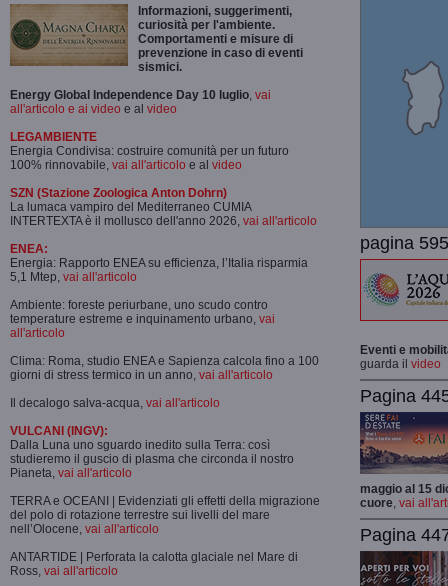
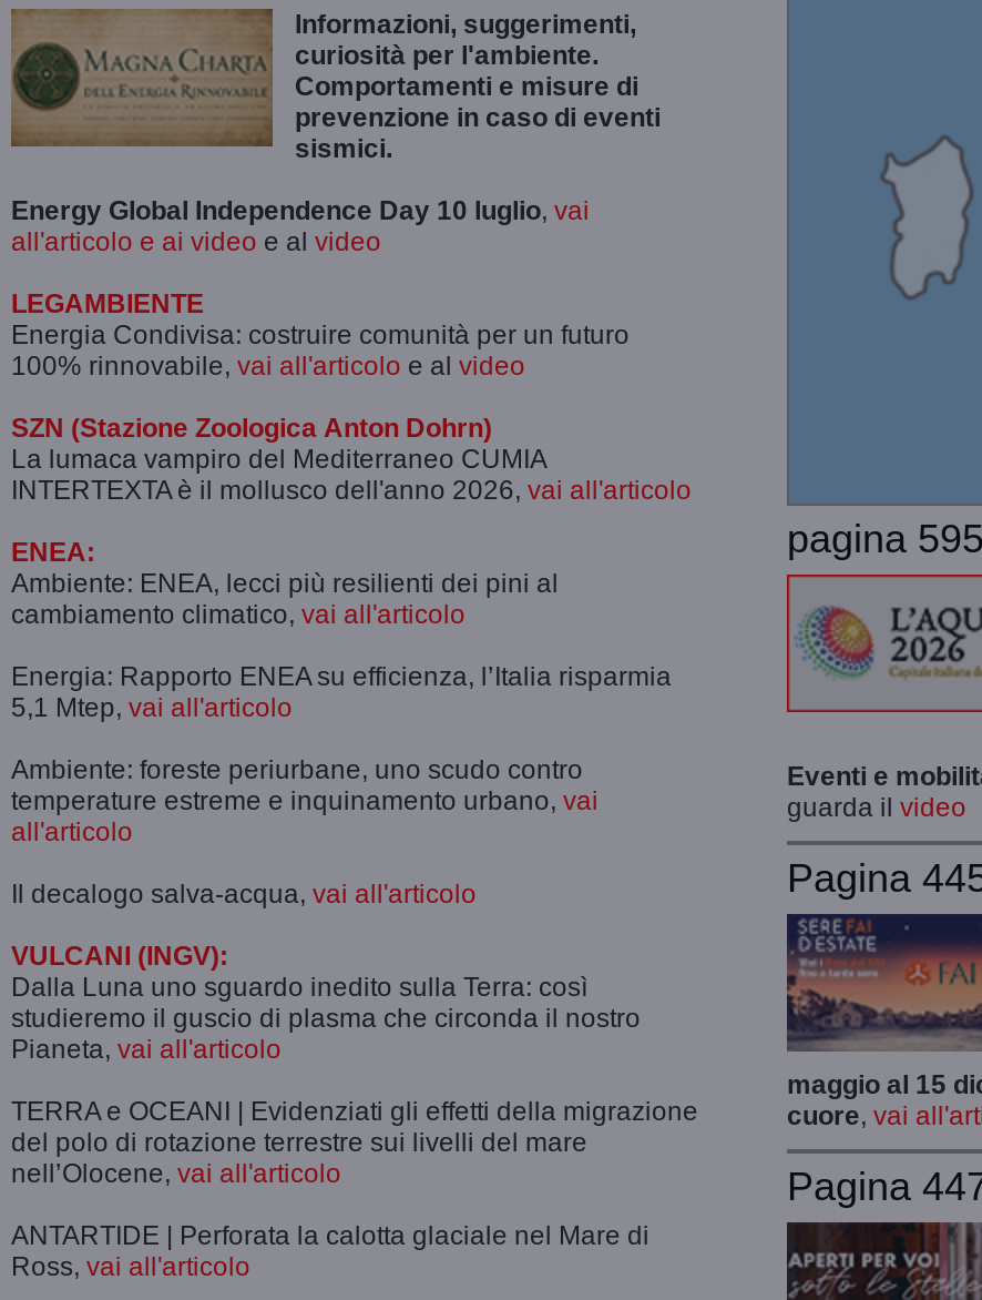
none -> [11,568,559,630] Ambiente: ENEA, lecci più resilienti dei pini al | cambiamento climatico, vai all'articolo
moved [10,256,308,340] -> [11,661,672,847]: Energia: Rapporto ENEA su efficienza, l’Italia risparmia | 5,1 Mtep, vai all'articolo | Ambiente: foreste periurbane, uno scudo contro | temperature estreme e inquinamento urbano, vai | all'articolo
[10,354,319,382] Clima: Roma, studio ENEA e Sapienza calcola fino a 100 | giorni di stress termico in un anno, vai all'articolo -> none

